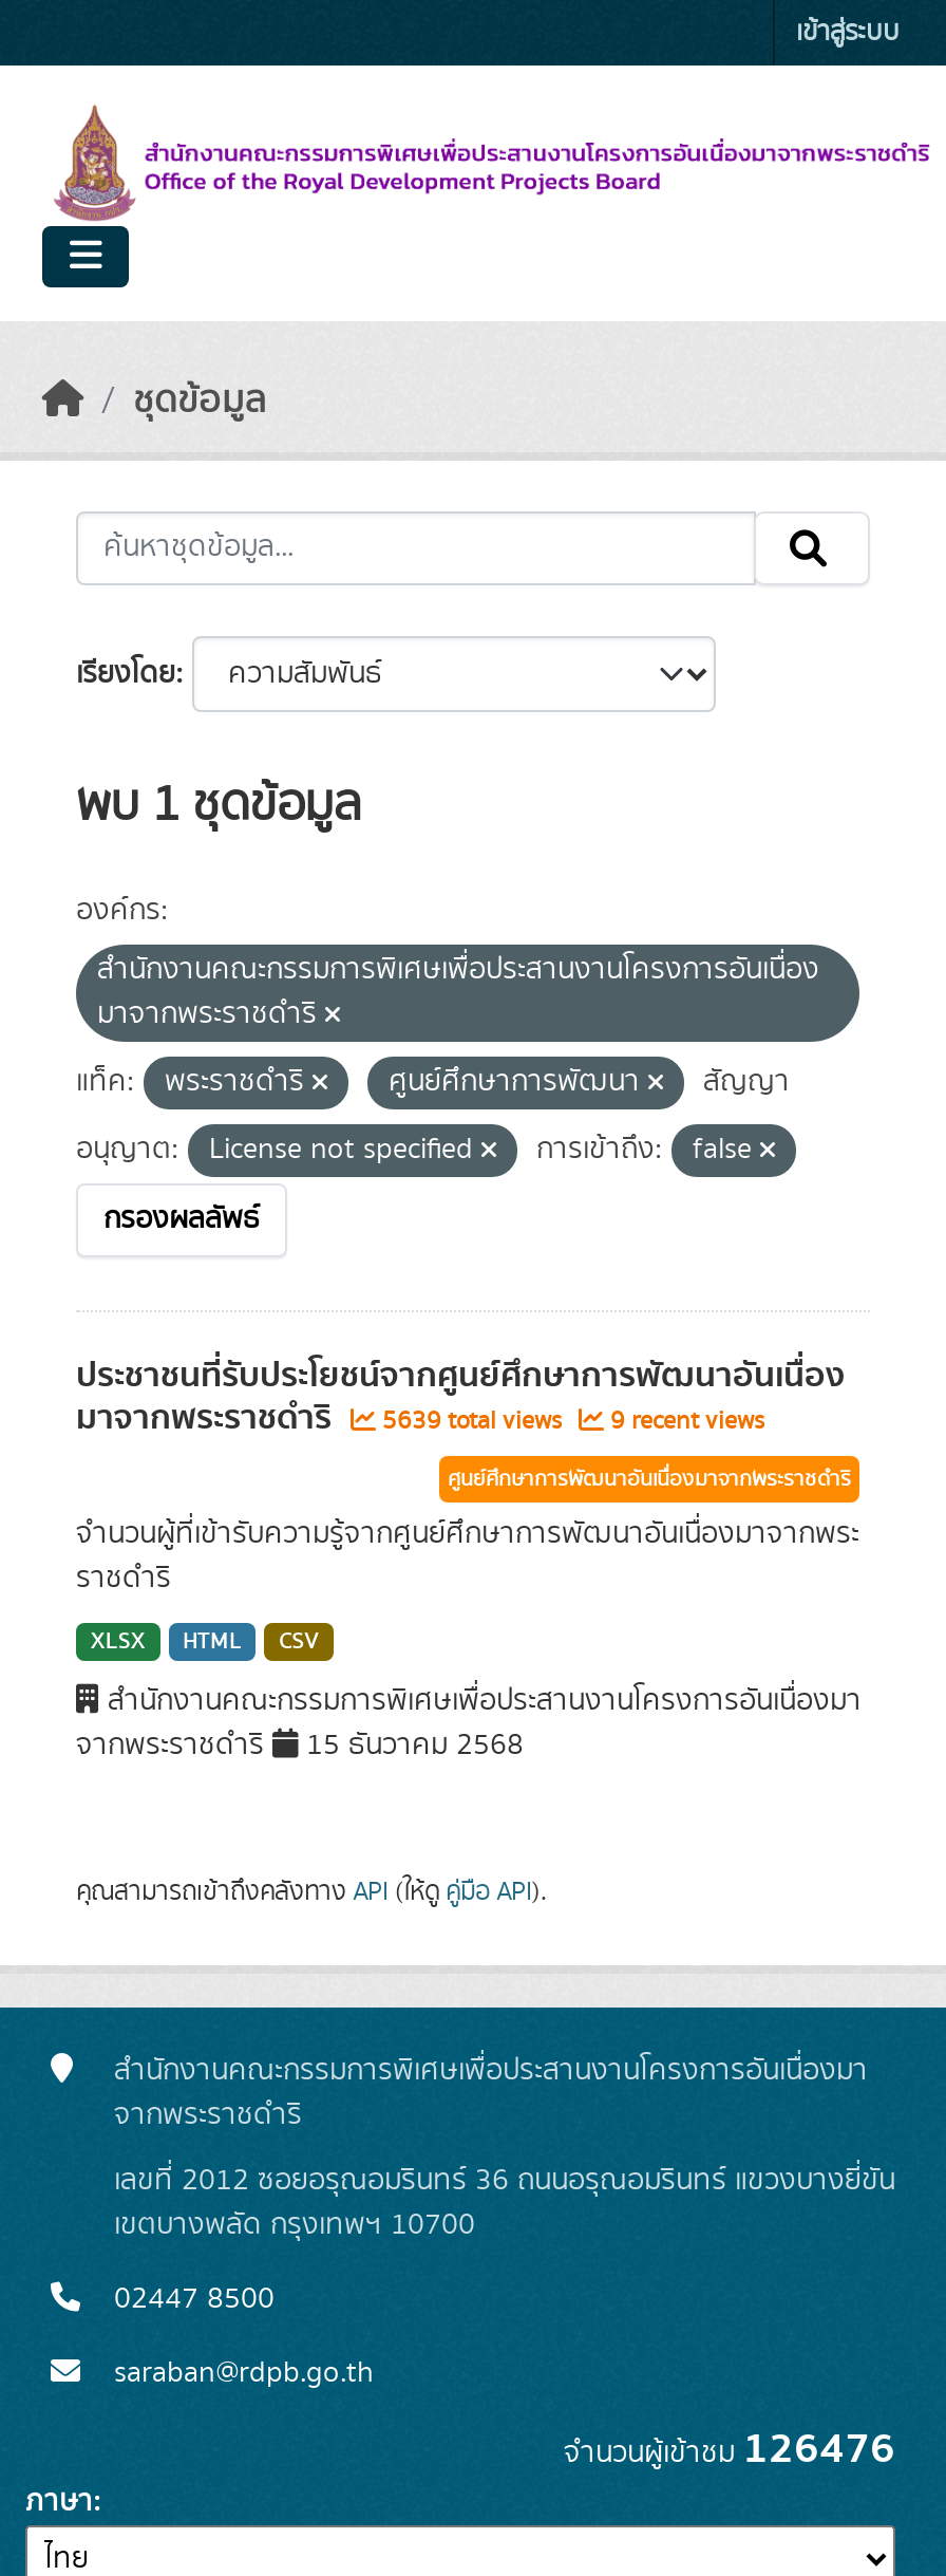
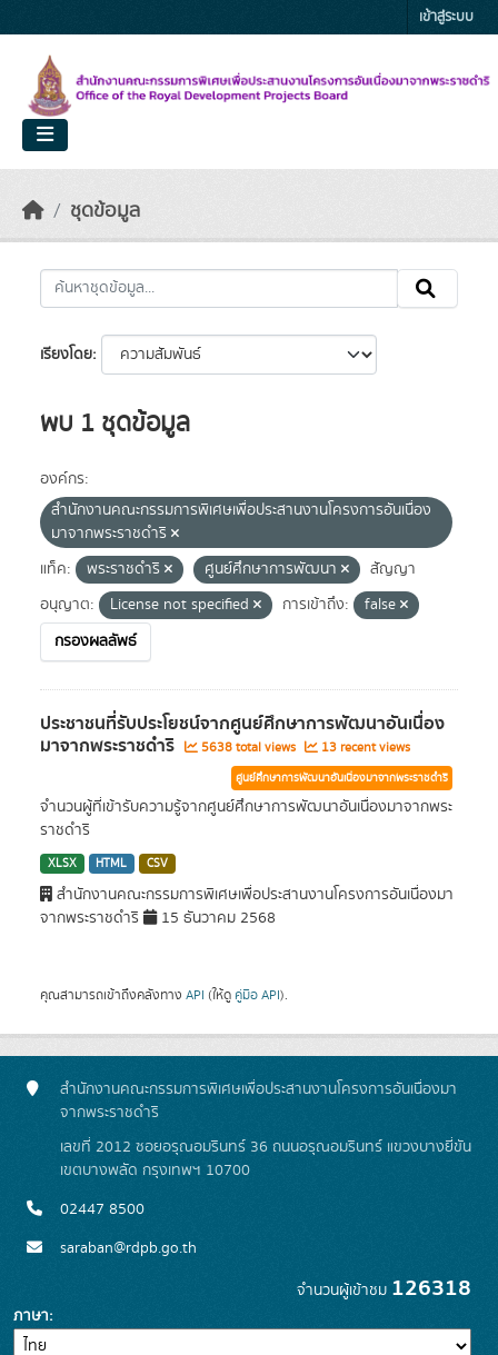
[376,1403,568,1439] 5639 total views -> [198,738,299,757] 5638 total views
[604,1403,764,1439] 9 recent views -> [318,738,410,757] 13 recent views
[564,2415,895,2483] จำนวนผู้เข้าชม126476 -> [297,1271,471,1306] จำนวนผู้เข้าชม126318

